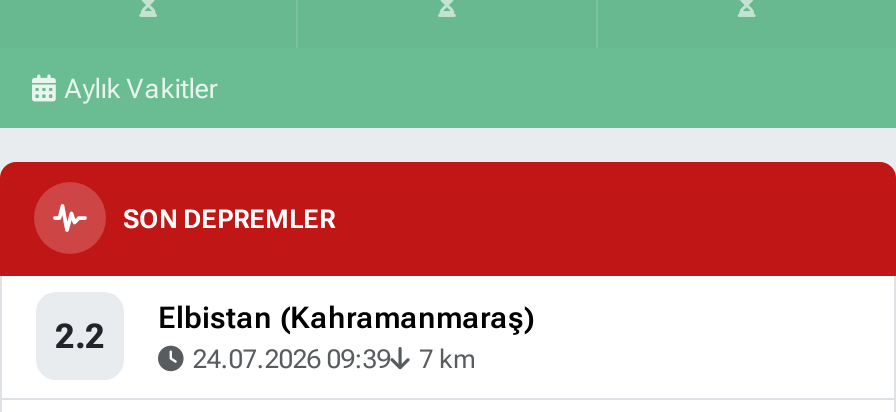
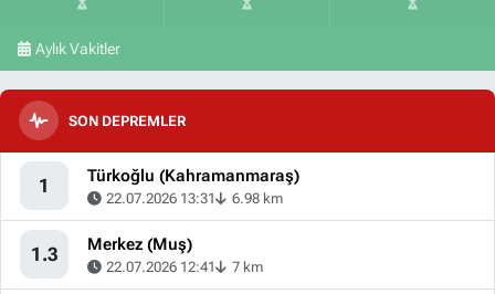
[55,299,534,373] 2.2 | Elbistan (Kahramanmaraş) | 24.07.2026 09:39 -> [30,165,299,275] 1 | Türkoğlu (Kahramanmaraş) | 22.07.2026 13:31 | 6.98 km | 1.3 | Merkez (Muş) | 22.07.2026 12:41

